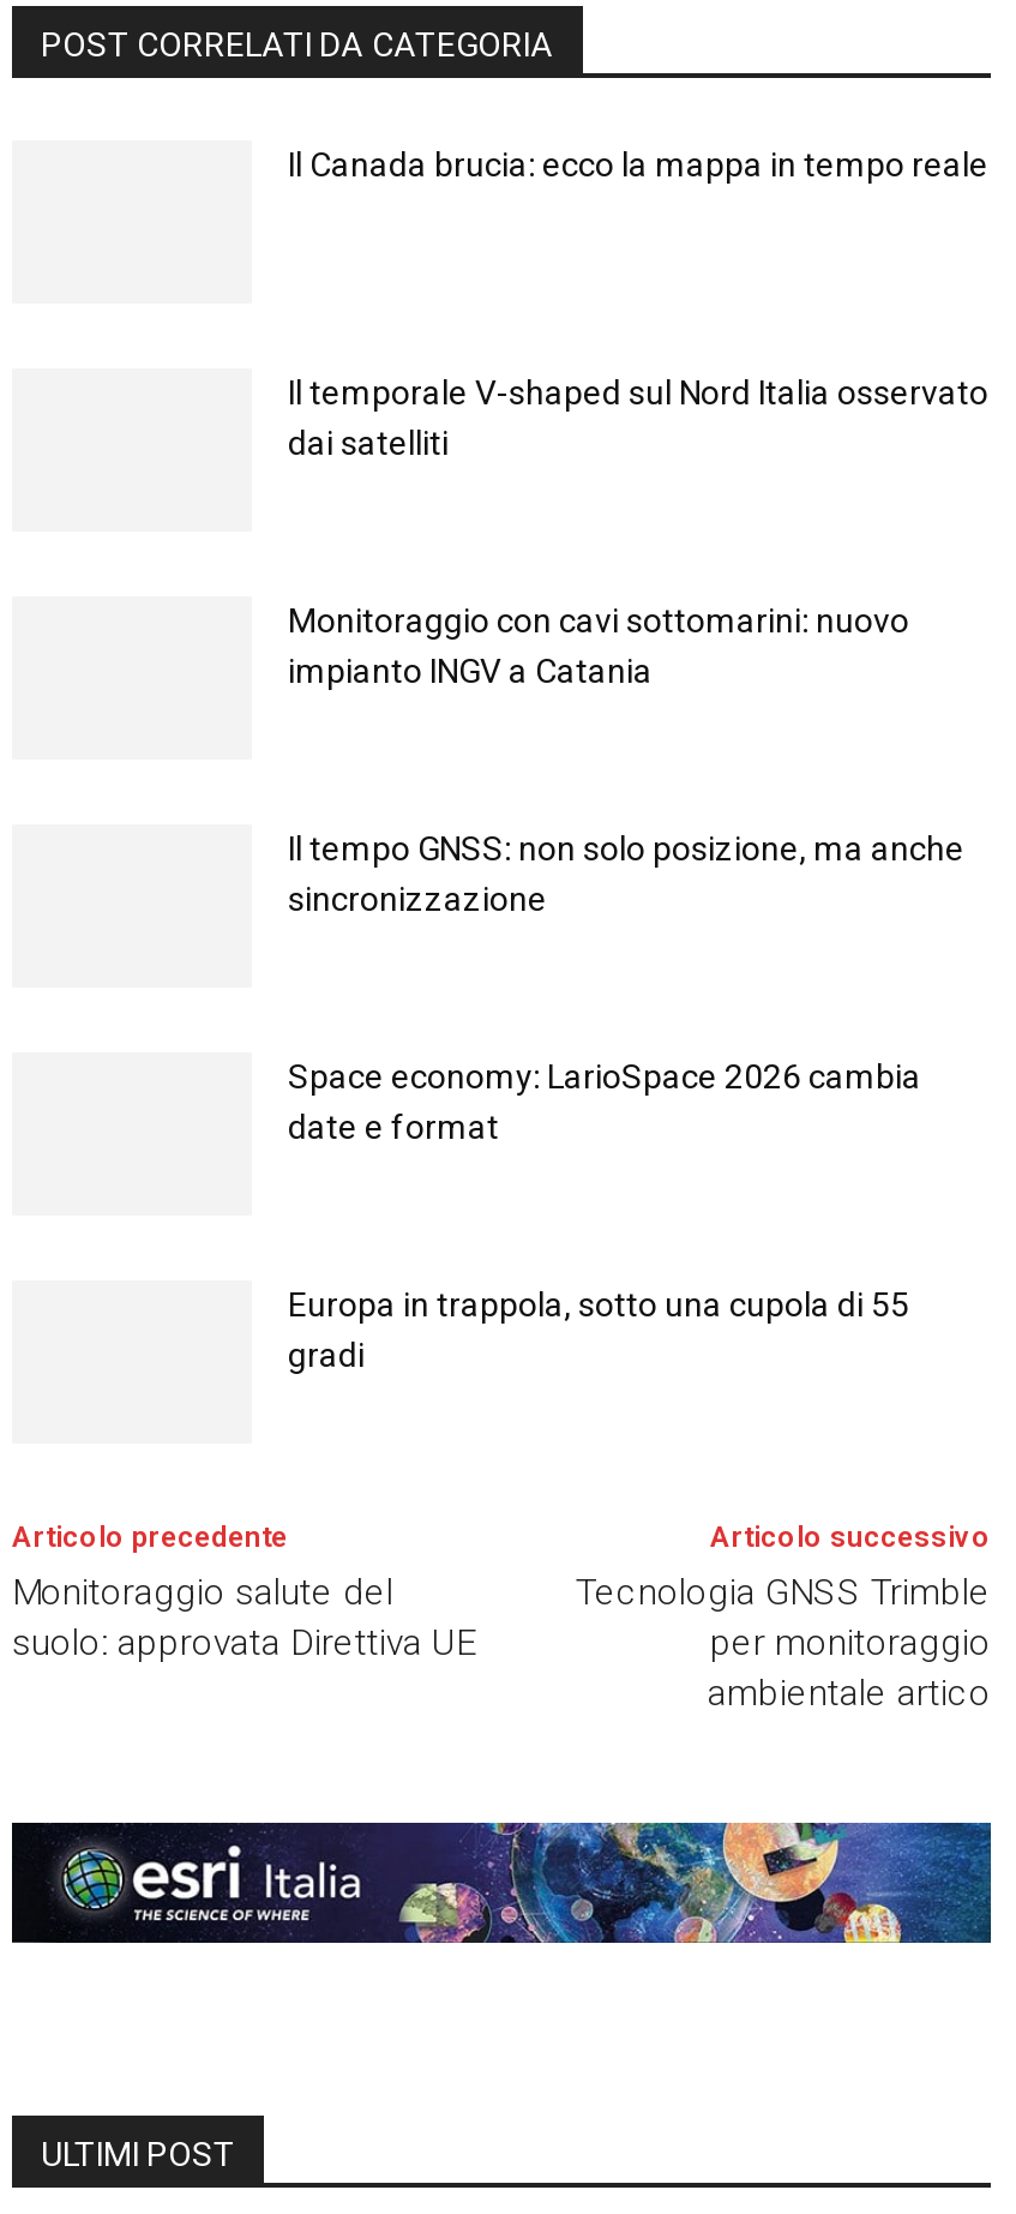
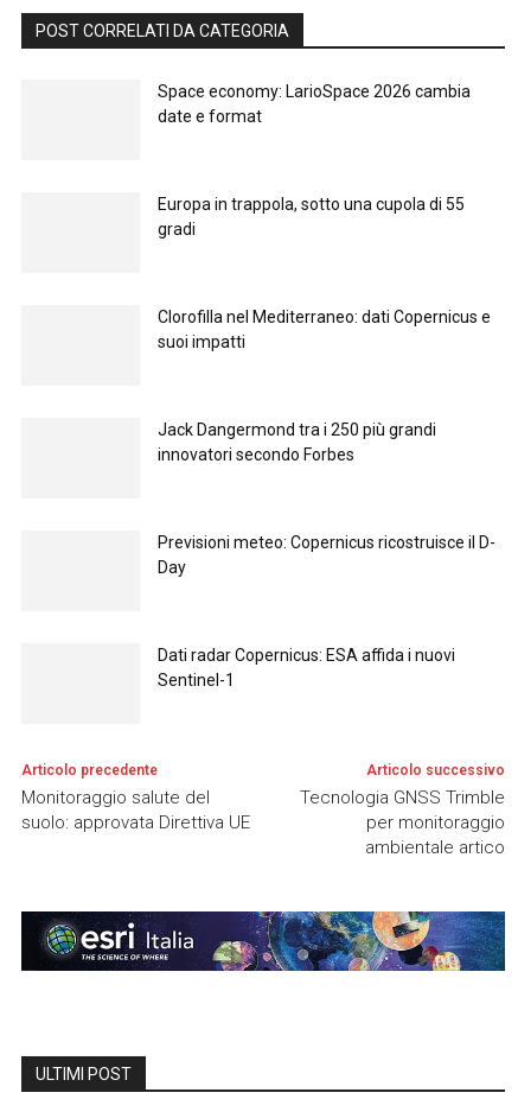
[288,144,988,182] Il Canada brucia: ecco la mappa in tempo reale -> none
[288,372,988,461] Il temporale V-shaped sul Nord Italia osservato | dai satelliti -> none
[288,600,909,689] Monitoraggio con cavi sottomarini: nuovo | impianto INGV a Catania -> none
[288,828,964,917] Il tempo GNSS: non solo posizione, ma anche | sincronizzazione -> none
moved [288,1056,921,1373] -> [158,81,471,238]: Space economy: LarioSpace 2026 cambia | date e format | Europa in trappola, sotto una cupola di 55 | gradi
none -> [158,307,491,351] Clorofilla nel Mediterraneo: dati Copernicus e | suoi impatti
none -> [158,420,436,463] Jack Dangermond tra i 250 più grandi | innovatori secondo Forbes
none -> [158,532,495,576] Previsioni meteo: Copernicus ricostruisce il D- | Day
none -> [158,645,455,689] Dati radar Copernicus: ESA affida i nuovi | Sentinel-1

